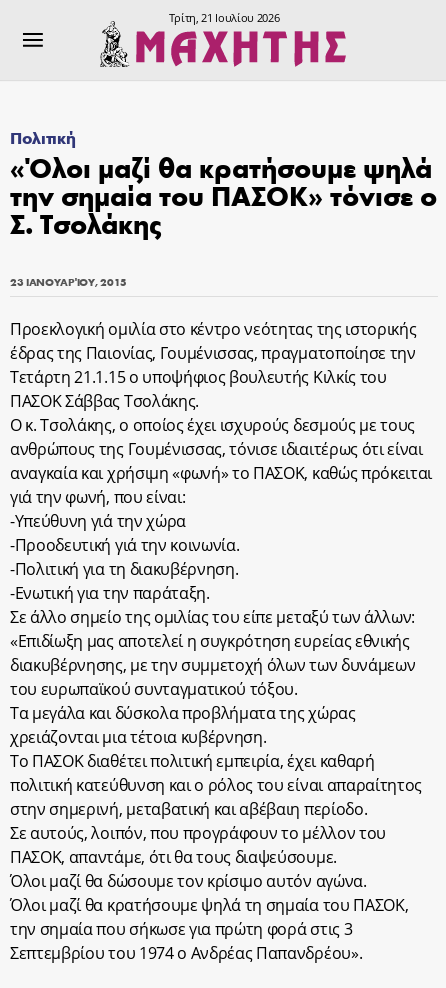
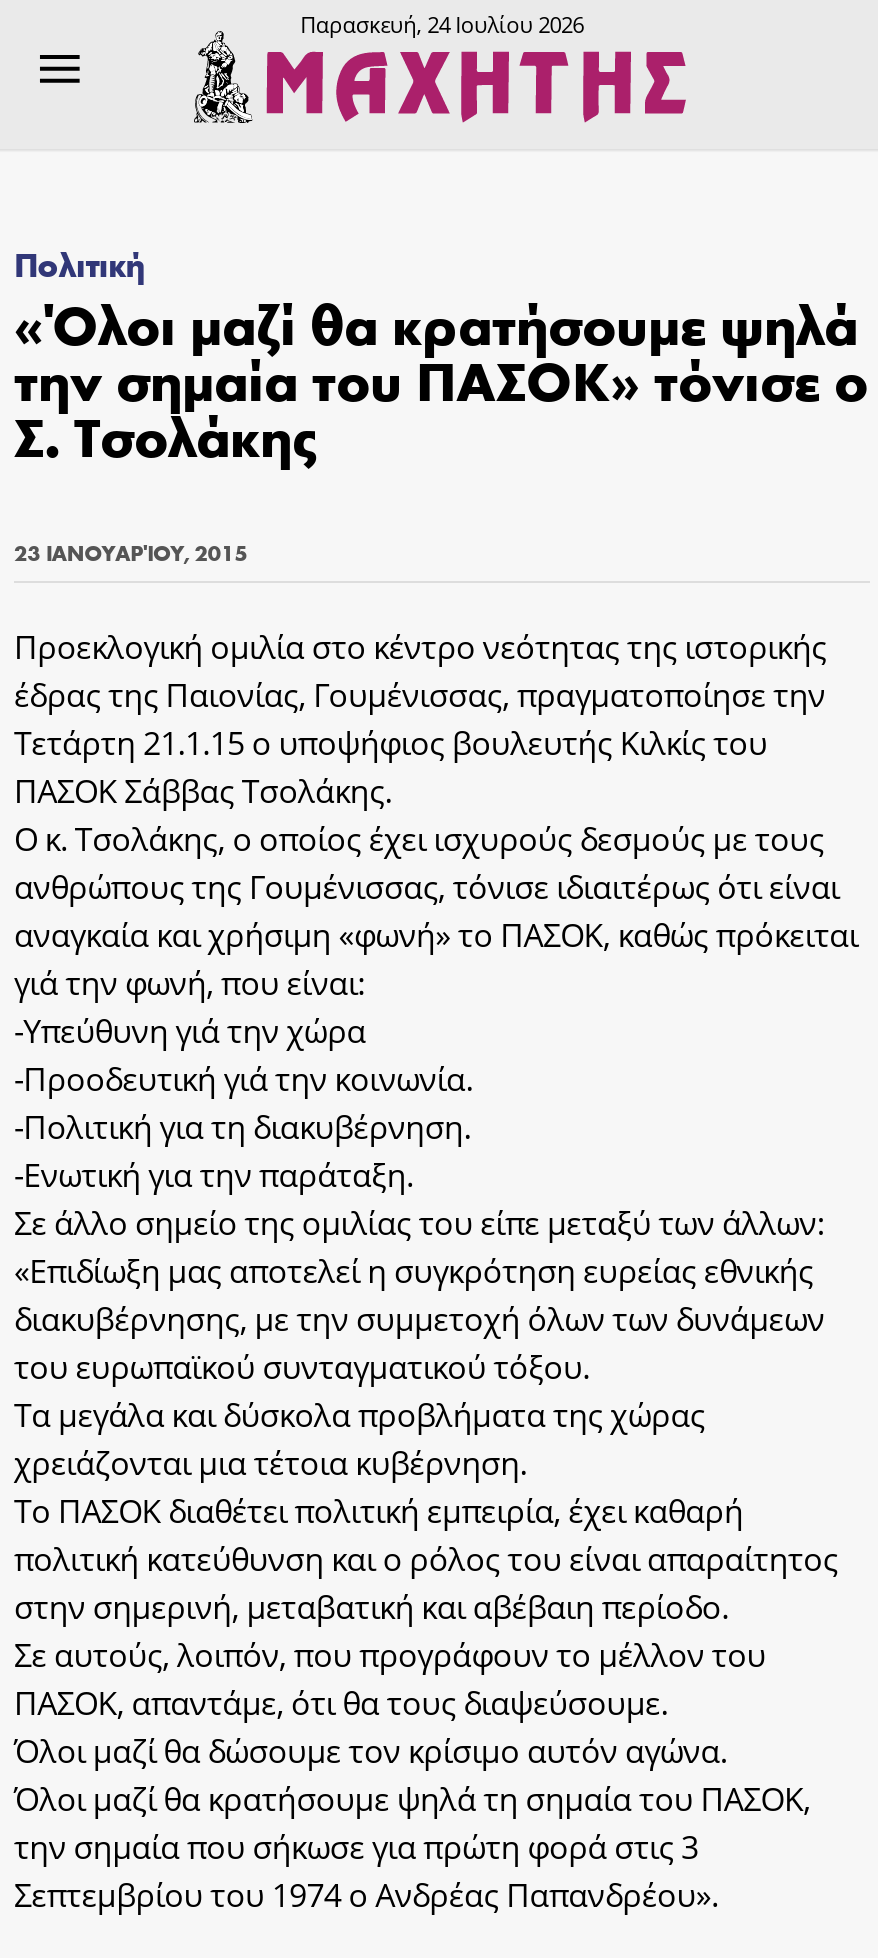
[168,10,279,25] Τρίτη, 21 Ιουλίου 2026 -> [300,9,584,39] Παρασκευή, 24 Ιουλίου 2026

